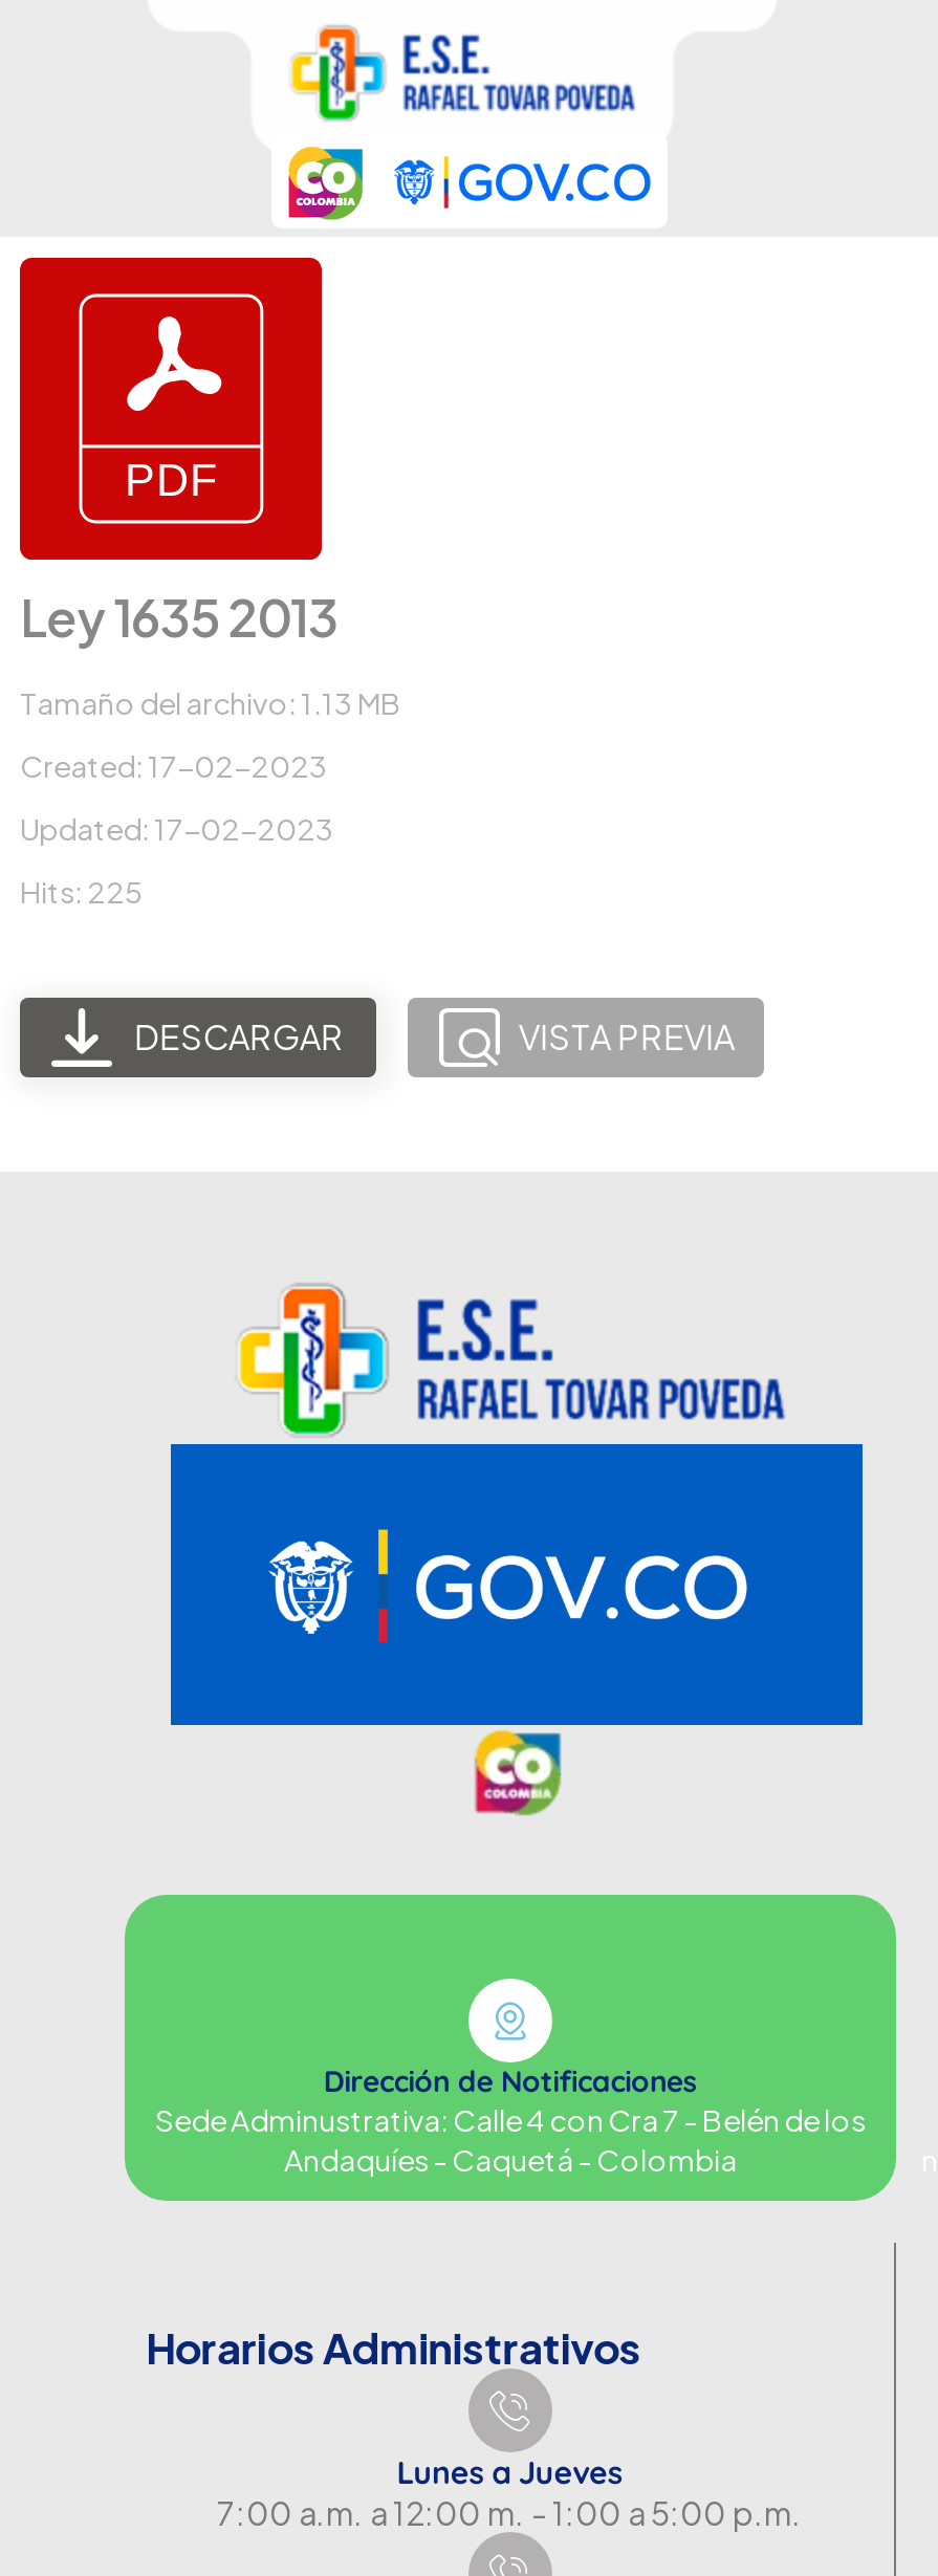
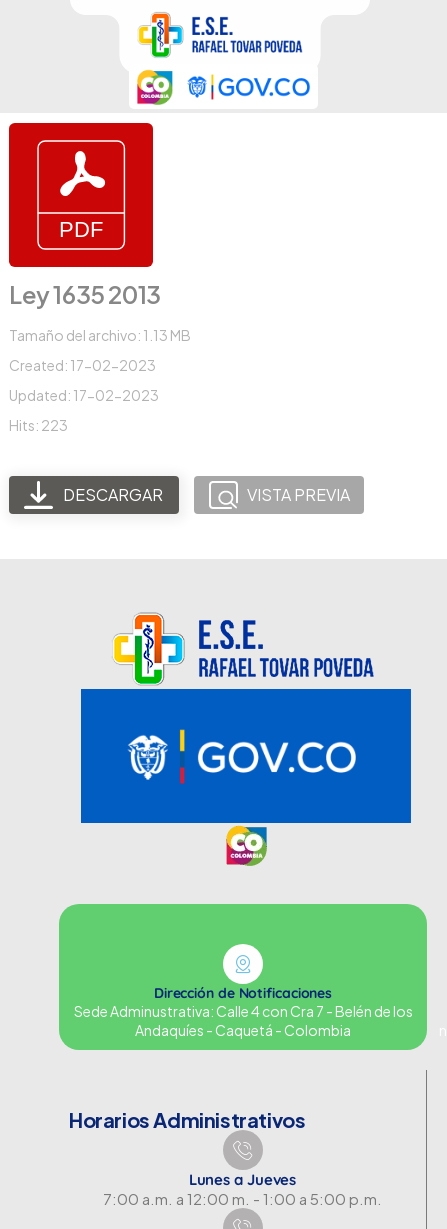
[20,871,144,909] Hits: 225 -> [9,416,68,434] Hits: 223

